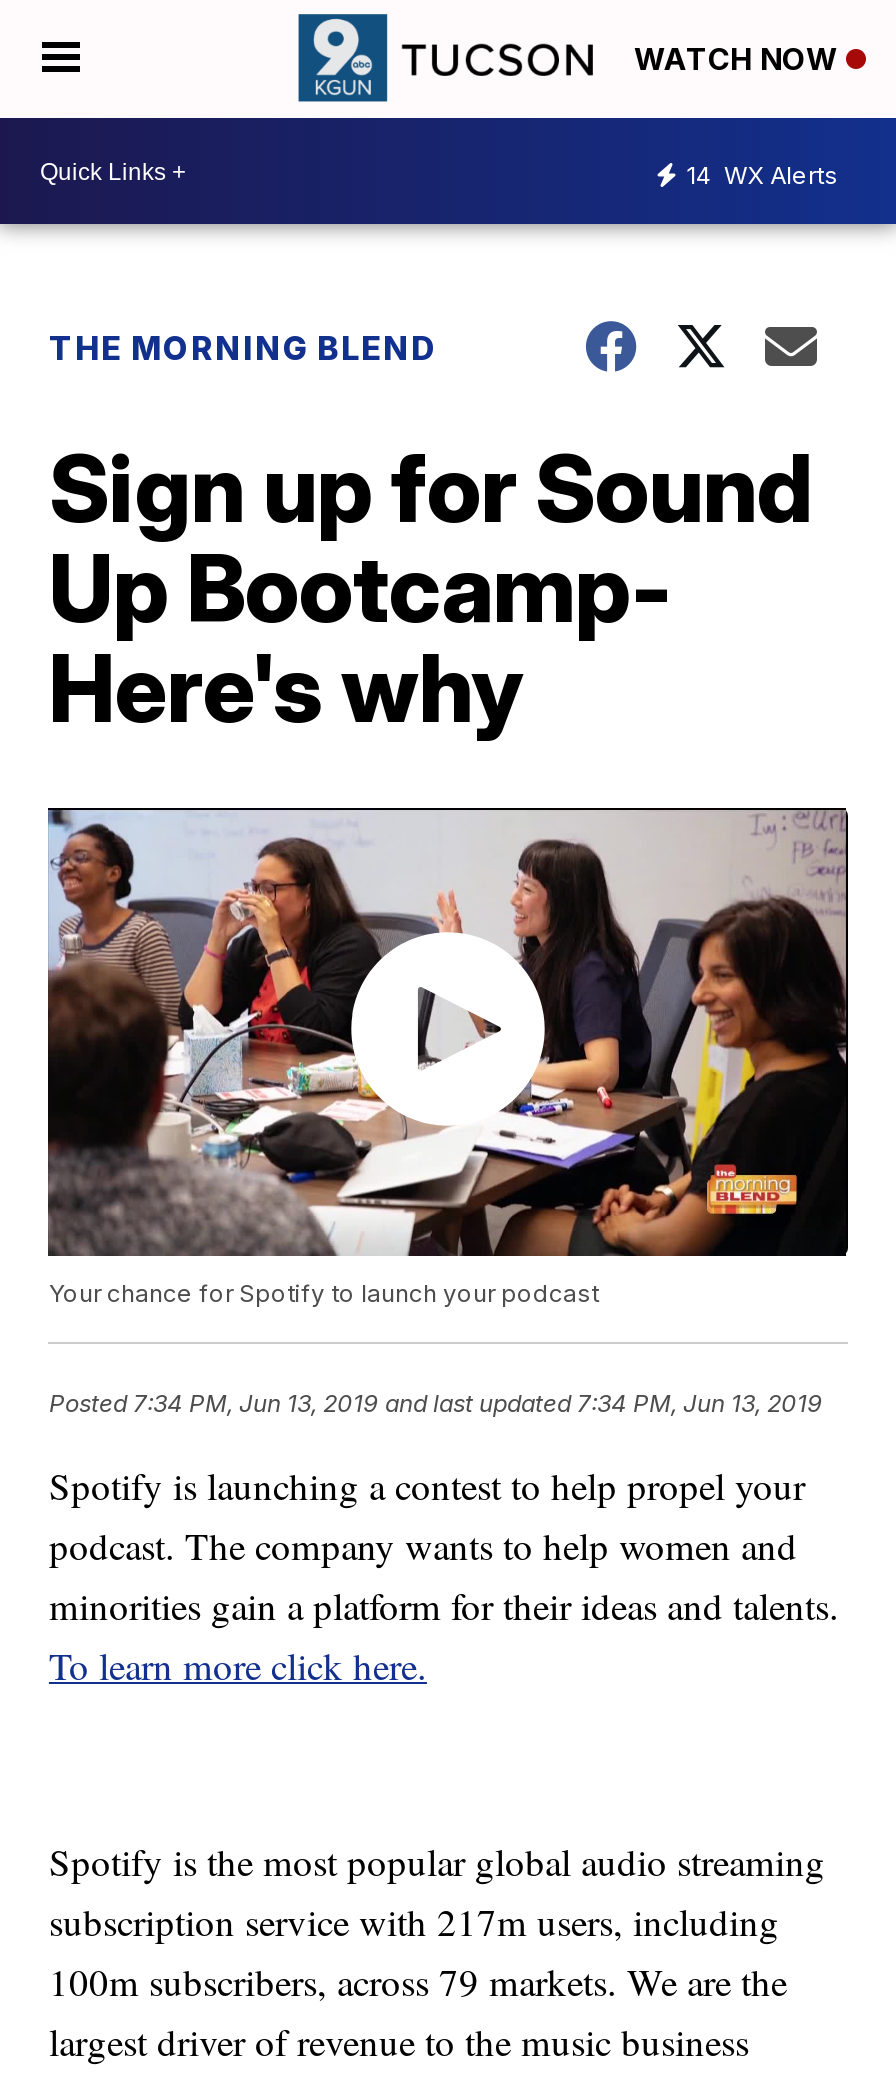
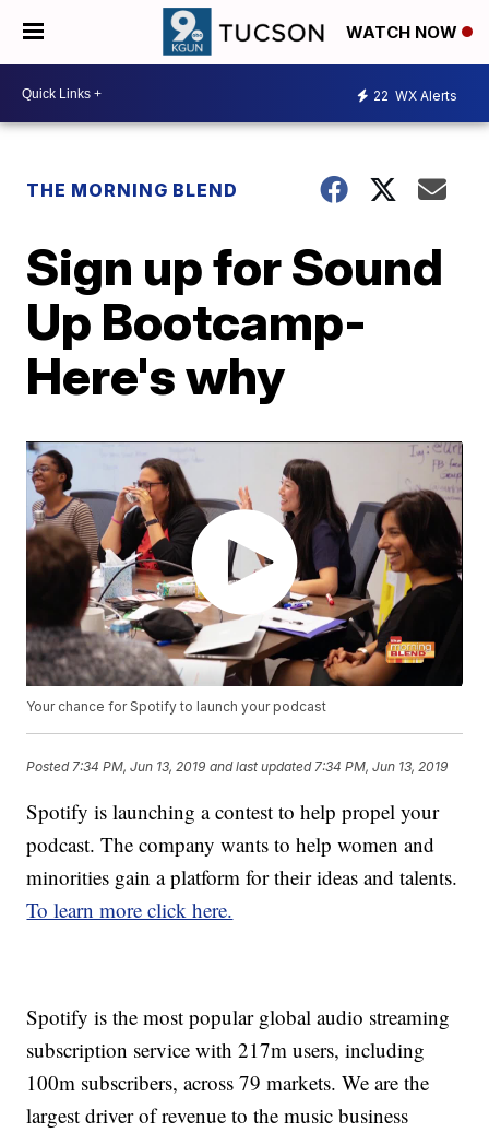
[686,159,838,189] 14 WX Alerts -> [373,87,457,103] 22 WX Alerts

